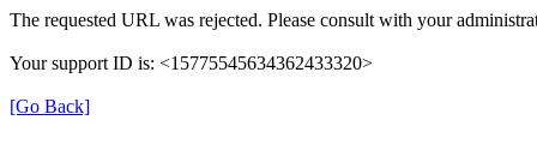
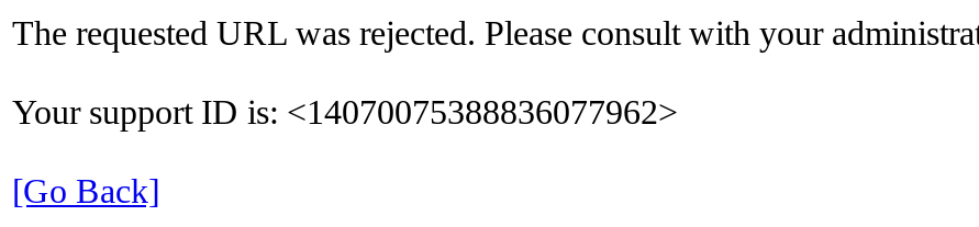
[10,53,373,73] Your support ID is: <15775545634362433320> -> [12,93,678,130] Your support ID is: <14070075388836077962>

